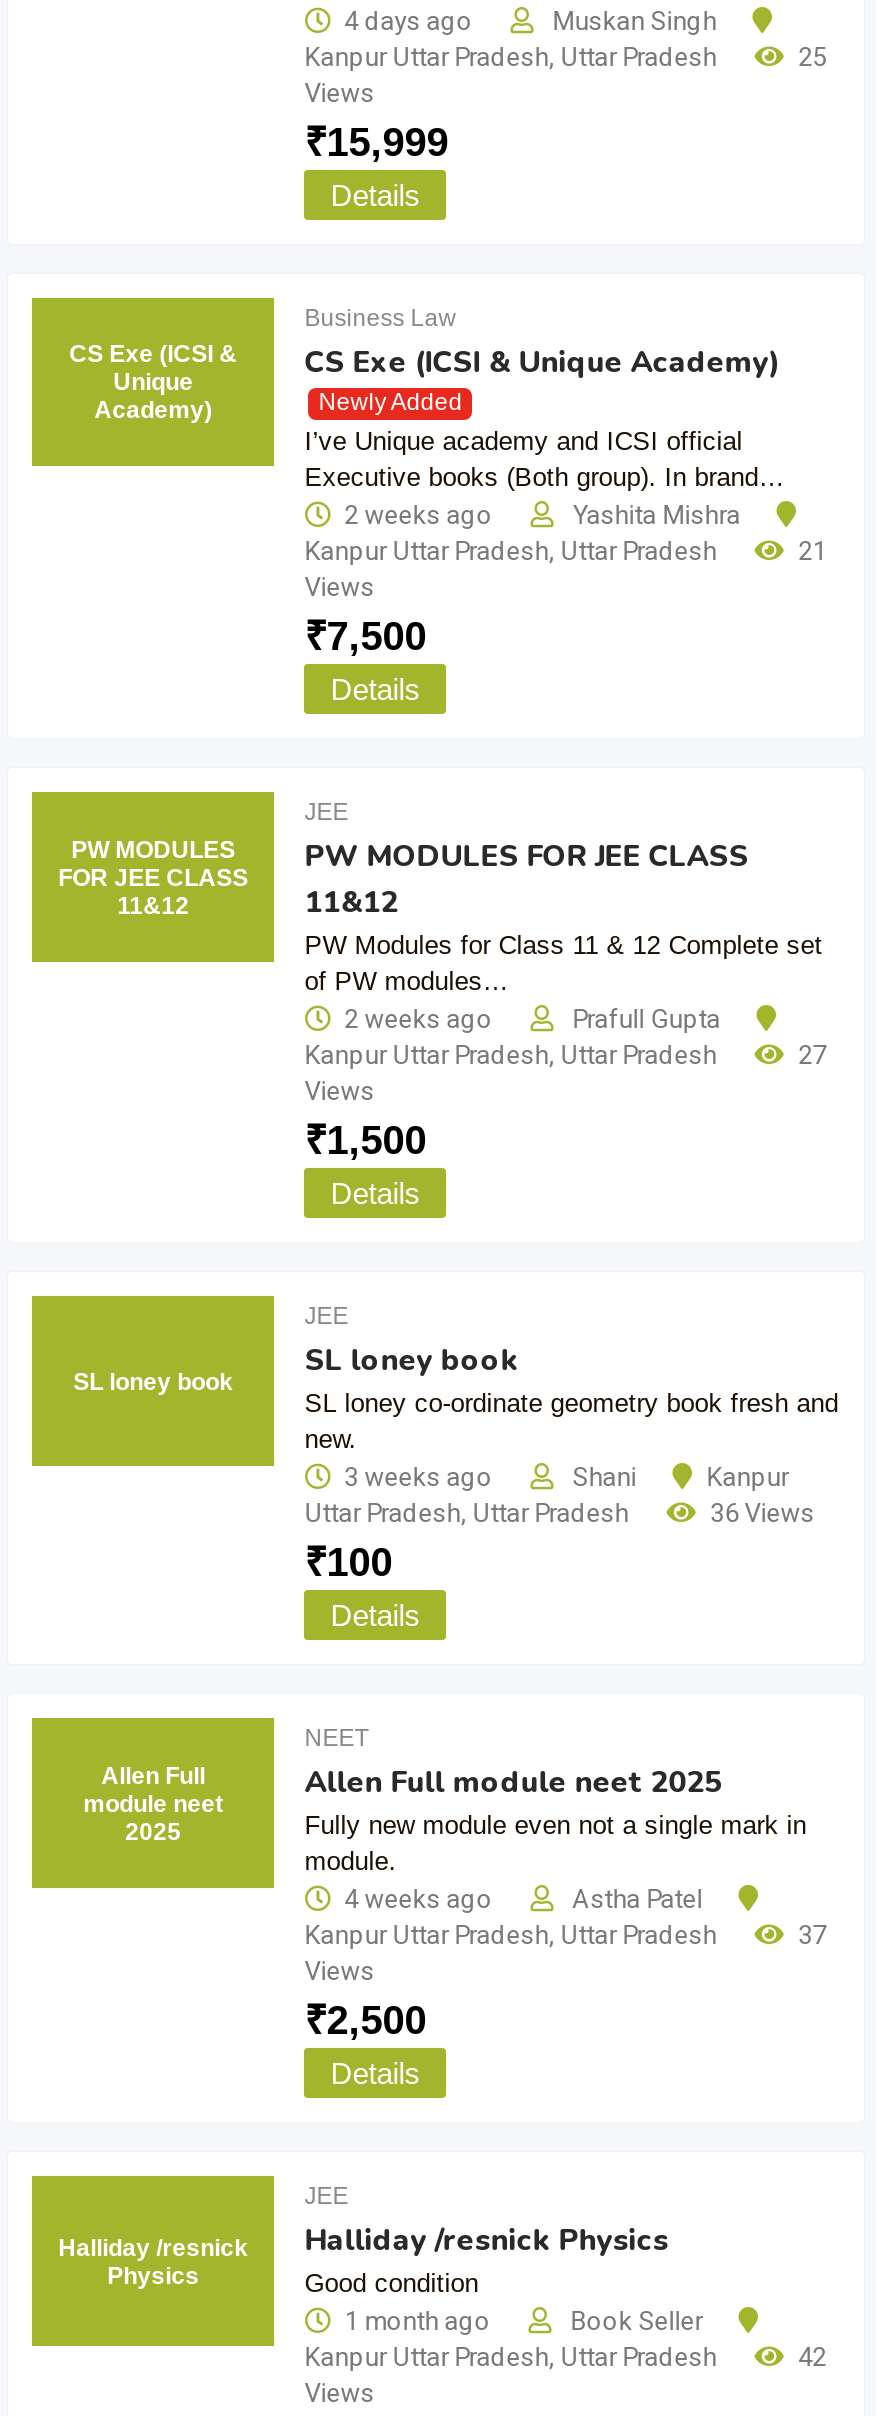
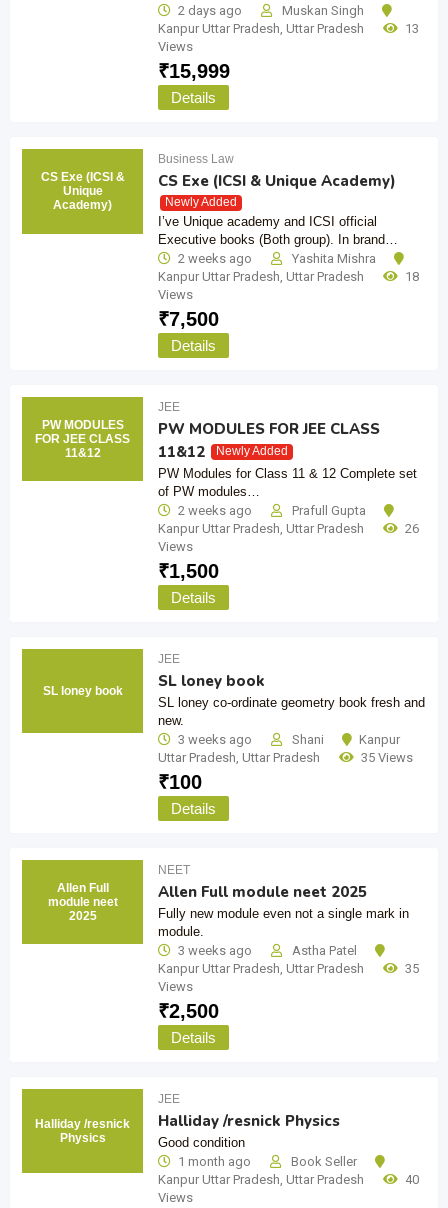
[344,6,472,36] 4 days ago -> [178,3,242,18] 2 days ago
[798,42,826,72] 25 -> [405,21,419,36] 13
[798,537,826,567] 21 -> [405,268,419,283] 18
none -> [216,444,288,458] Newly Added
[798,1041,826,1071] 27 -> [405,520,419,535] 26
[710,1499,814,1529] 36 Views -> [361,749,413,764] 35 Views
[344,1885,492,1915] 4 weeks ago -> [178,942,252,957] 3 weeks ago
[798,1921,826,1951] 37 -> [405,960,419,975] 35
[798,2343,826,2373] 42 -> [405,1171,419,1186] 40

